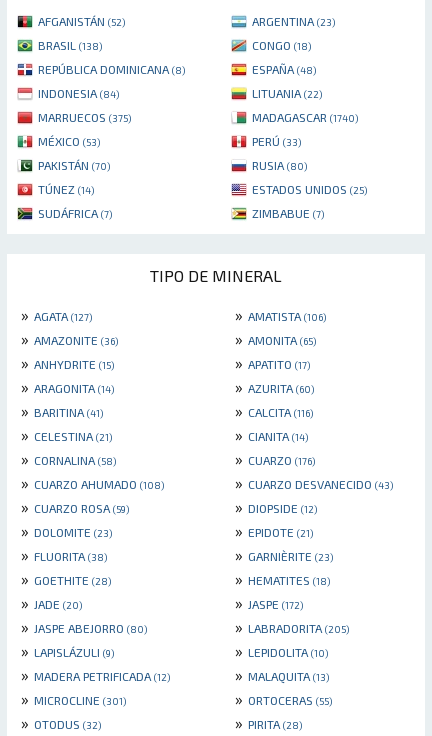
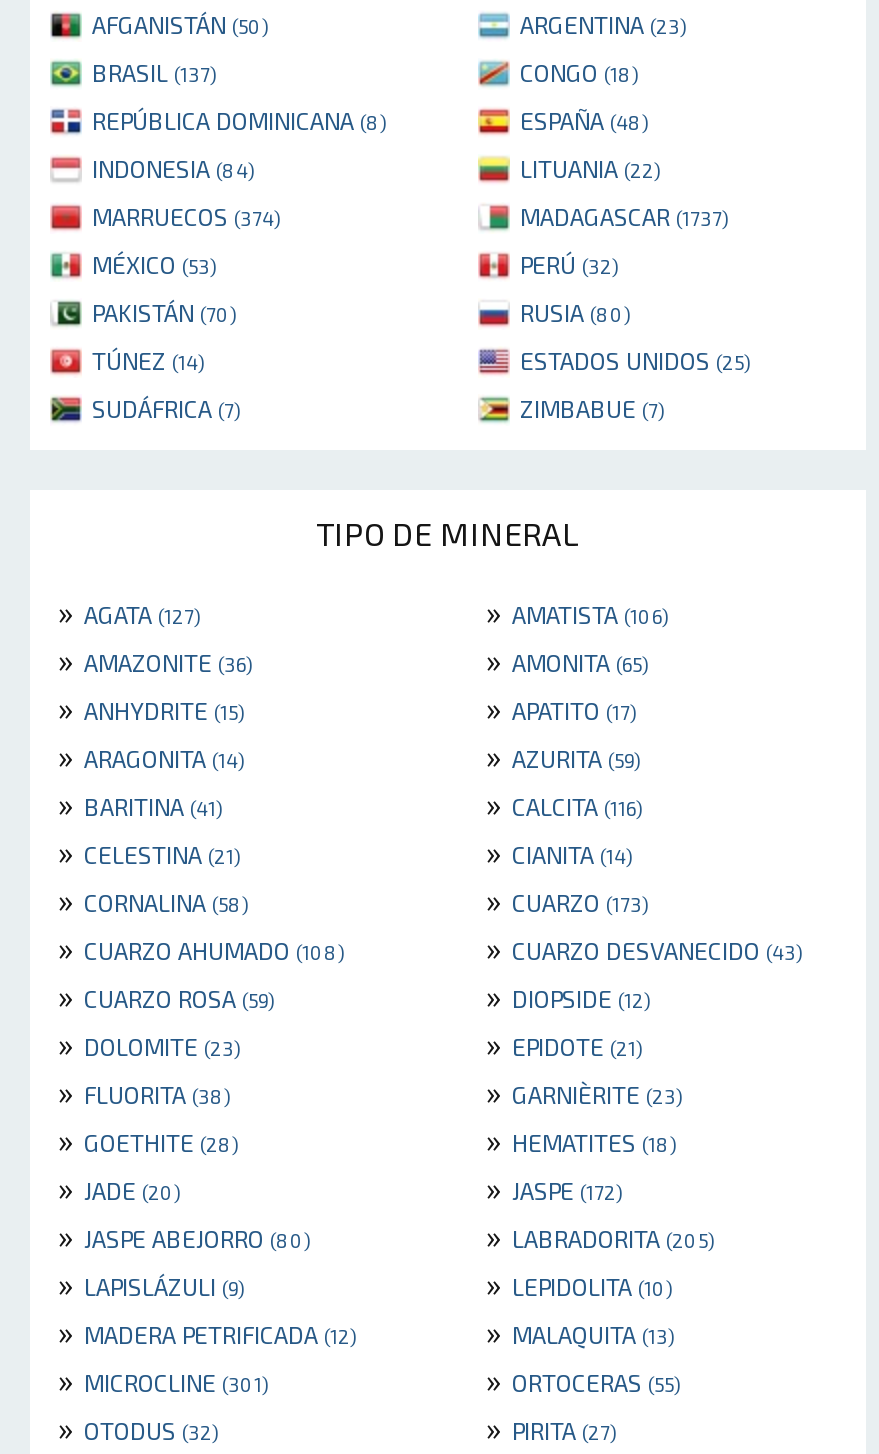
[38,14,125,28] AFGANISTÁN (52) -> [92,11,268,39] AFGANISTÁN (50)
[38,38,102,52] BRASIL (138) -> [92,59,216,87] BRASIL (137)
[38,110,131,124] MARRUECOS (375) -> [92,203,280,231] MARRUECOS (374)
[252,110,358,124] MADAGASCAR (1740) -> [520,203,728,231] MADAGASCAR (1737)
[252,134,301,148] PERÚ (33) -> [520,251,618,279] PERÚ (32)
[231,377,314,396] » AZURITA (60) -> [478,737,640,775] » AZURITA (59)
[231,449,315,468] » CUARZO (176) -> [478,881,648,919] » CUARZO (173)
[231,713,302,732] » PIRITA (28) -> [478,1409,616,1447] » PIRITA (27)

